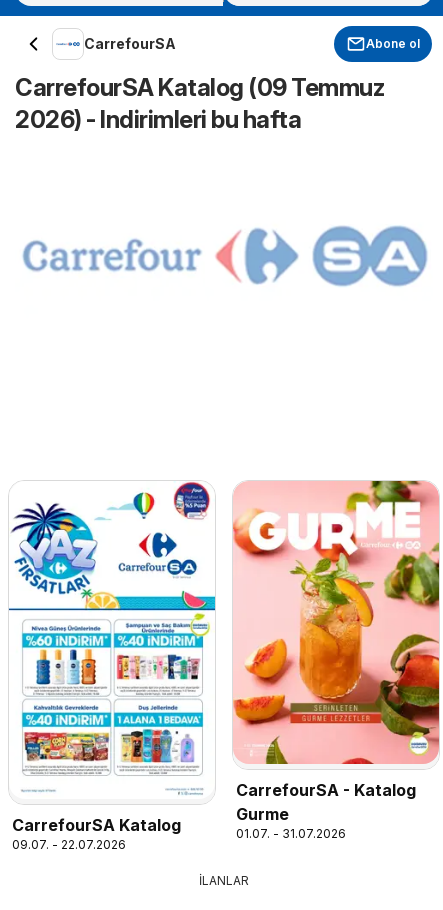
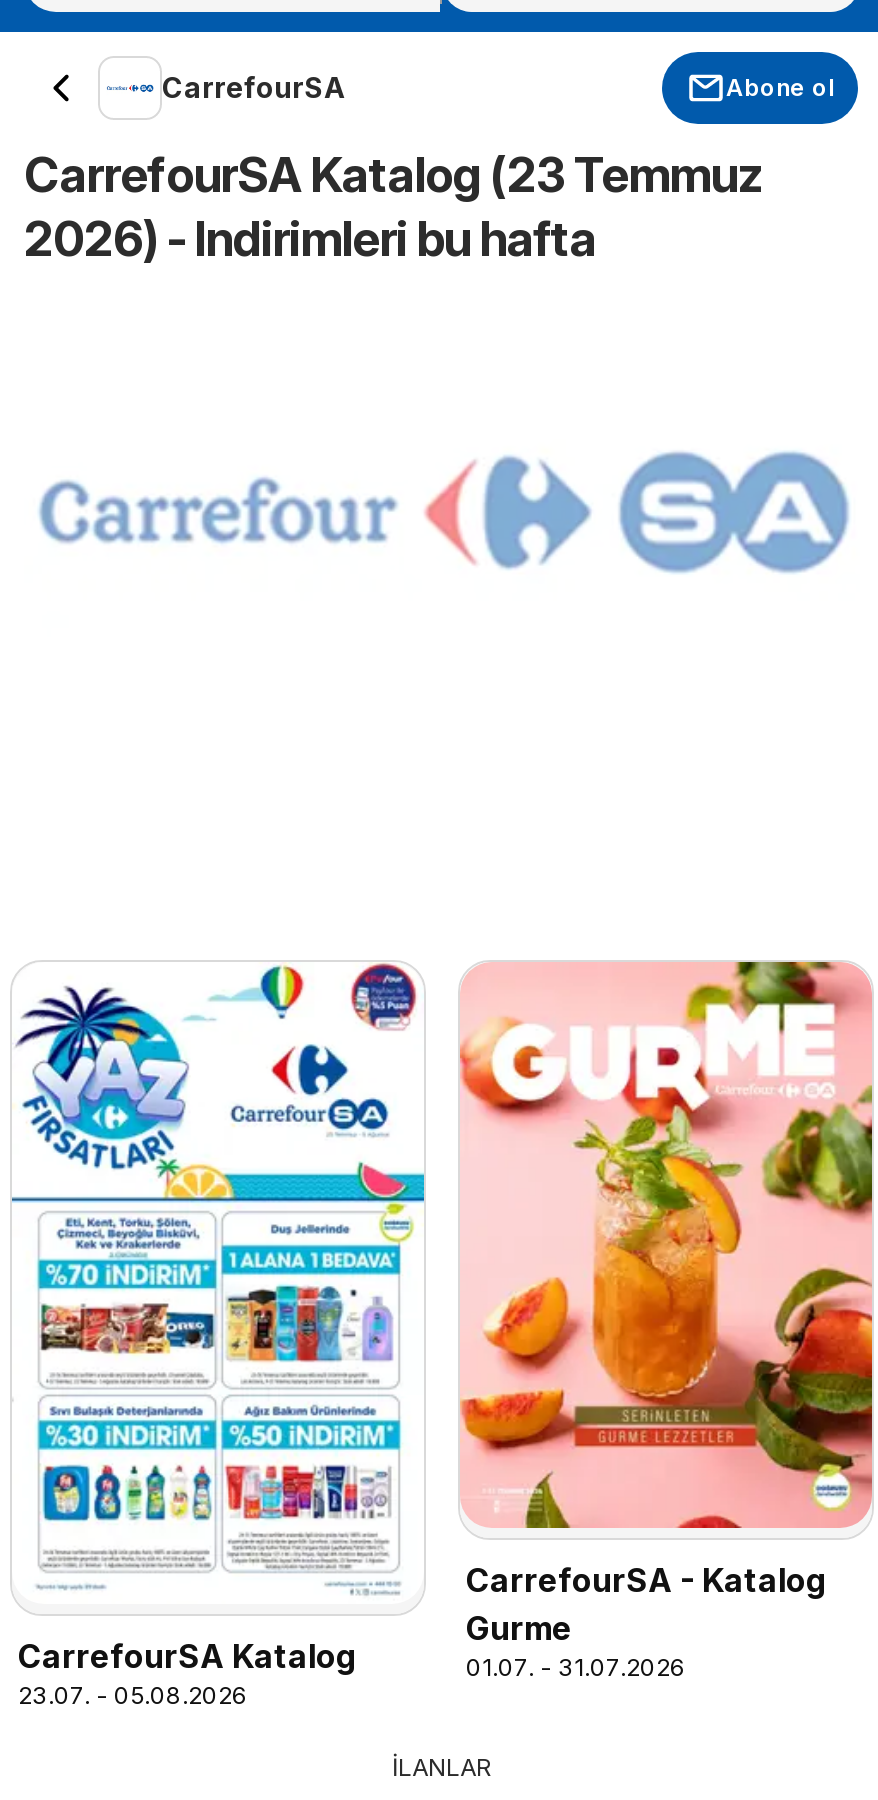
[15,73,384,102] CarrefourSA Katalog (09 Temmuz -> [24,146,760,204] CarrefourSA Katalog (23 Temmuz
[8,482,216,695] [image] -> [10,964,426,1384] [image]
[22,703,203,782] [image] -> [38,1404,400,1572] [image]
[12,837,126,852] 09.07. - 22.07.2026 -> [18,1680,248,1710] 23.07. - 05.08.2026

